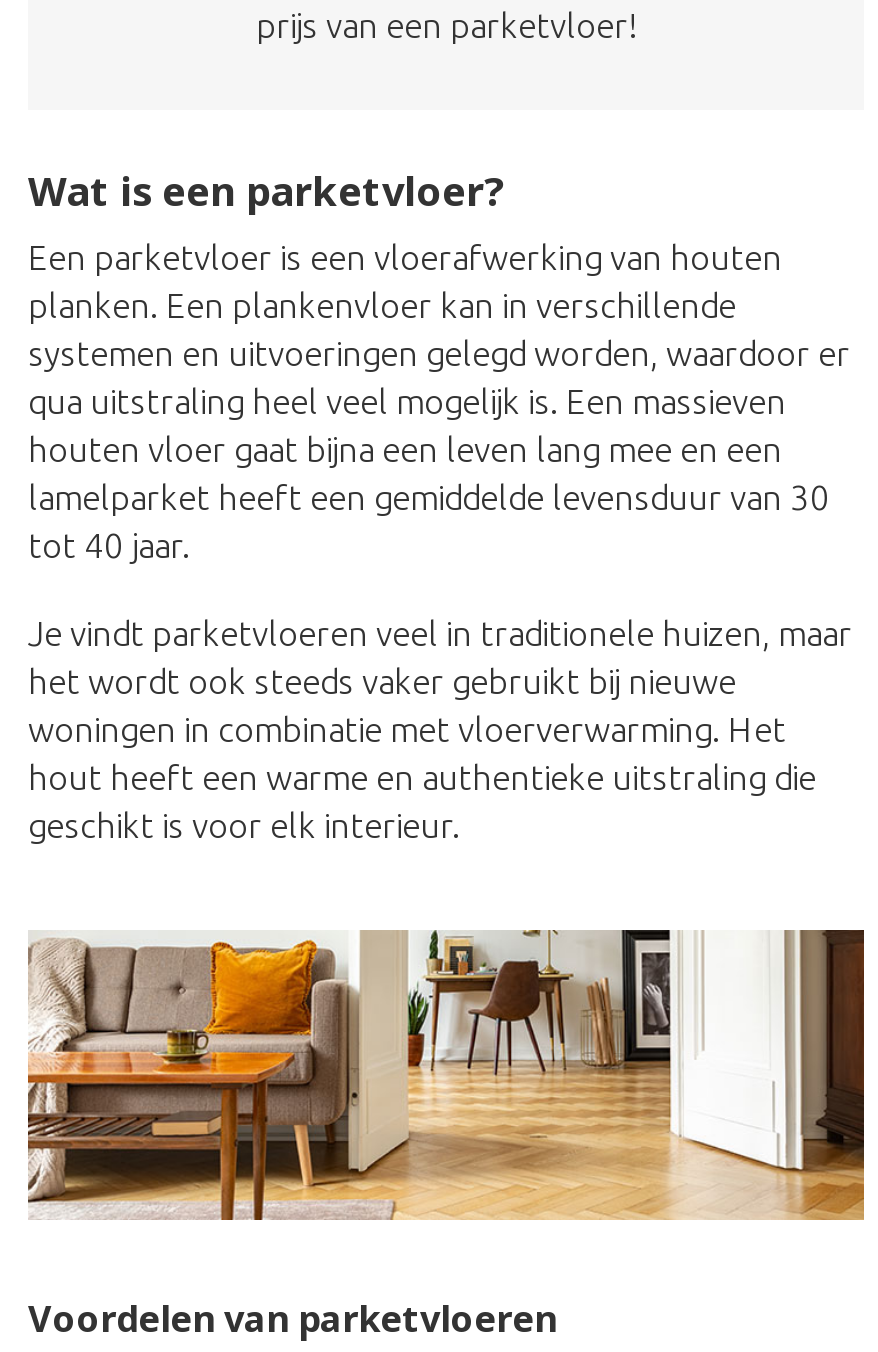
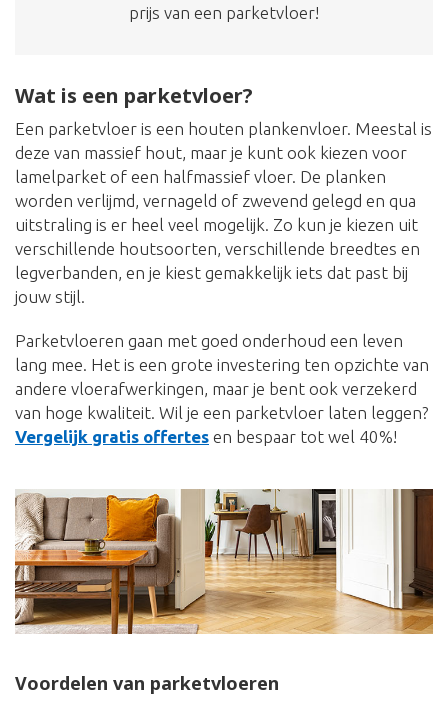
[28,238,850,564] Een parketvloer is een vloerafwerking van houten | planken. Een plankenvloer kan in verschillende | systemen en uitvoeringen gelegd worden, waardoor er | qua uitstraling heel veel mogelijk is. Een massieven | houten vloer gaat bijna een leven lang mee en een | lamelparket heeft een gemiddelde levensduur van 30 | tot 40 jaar. -> [15,119,432,306] Een parketvloer is een houten plankenvloer. Meestal is | deze van massief hout, maar je kunt ook kiezen voor | lamelparket of een halfmassief vloer. De planken | worden verlijmd, vernageld of zwevend gelegd en qua | uitstraling is er heel veel mogelijk. Zo kun je kiezen uit | verschillende houtsoorten, verschillende breedtes en | legverbanden, en je kiest gemakkelijk iets dat past bij | jouw stijl.
[28,614,852,844] Je vindt parketvloeren veel in traditionele huizen, maar | het wordt ook steeds vaker gebruikt bij nieuwe | woningen in combinatie met vloerverwarming. Het | hout heeft een warme en authentieke uitstraling die | geschikt is voor elk interieur. -> [15,331,429,446] Parketvloeren gaan met goed onderhoud een leven | lang mee. Het is een grote investering ten opzichte van | andere vloerafwerkingen, maar je bent ook verzekerd | van hoge kwaliteit. Wil je een parketvloer laten leggen? | Vergelijk gratis offertes en bespaar tot wel 40%!

